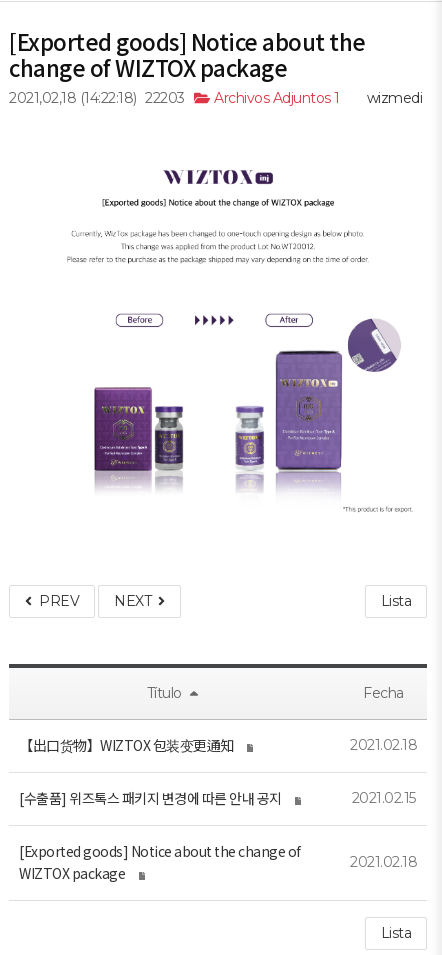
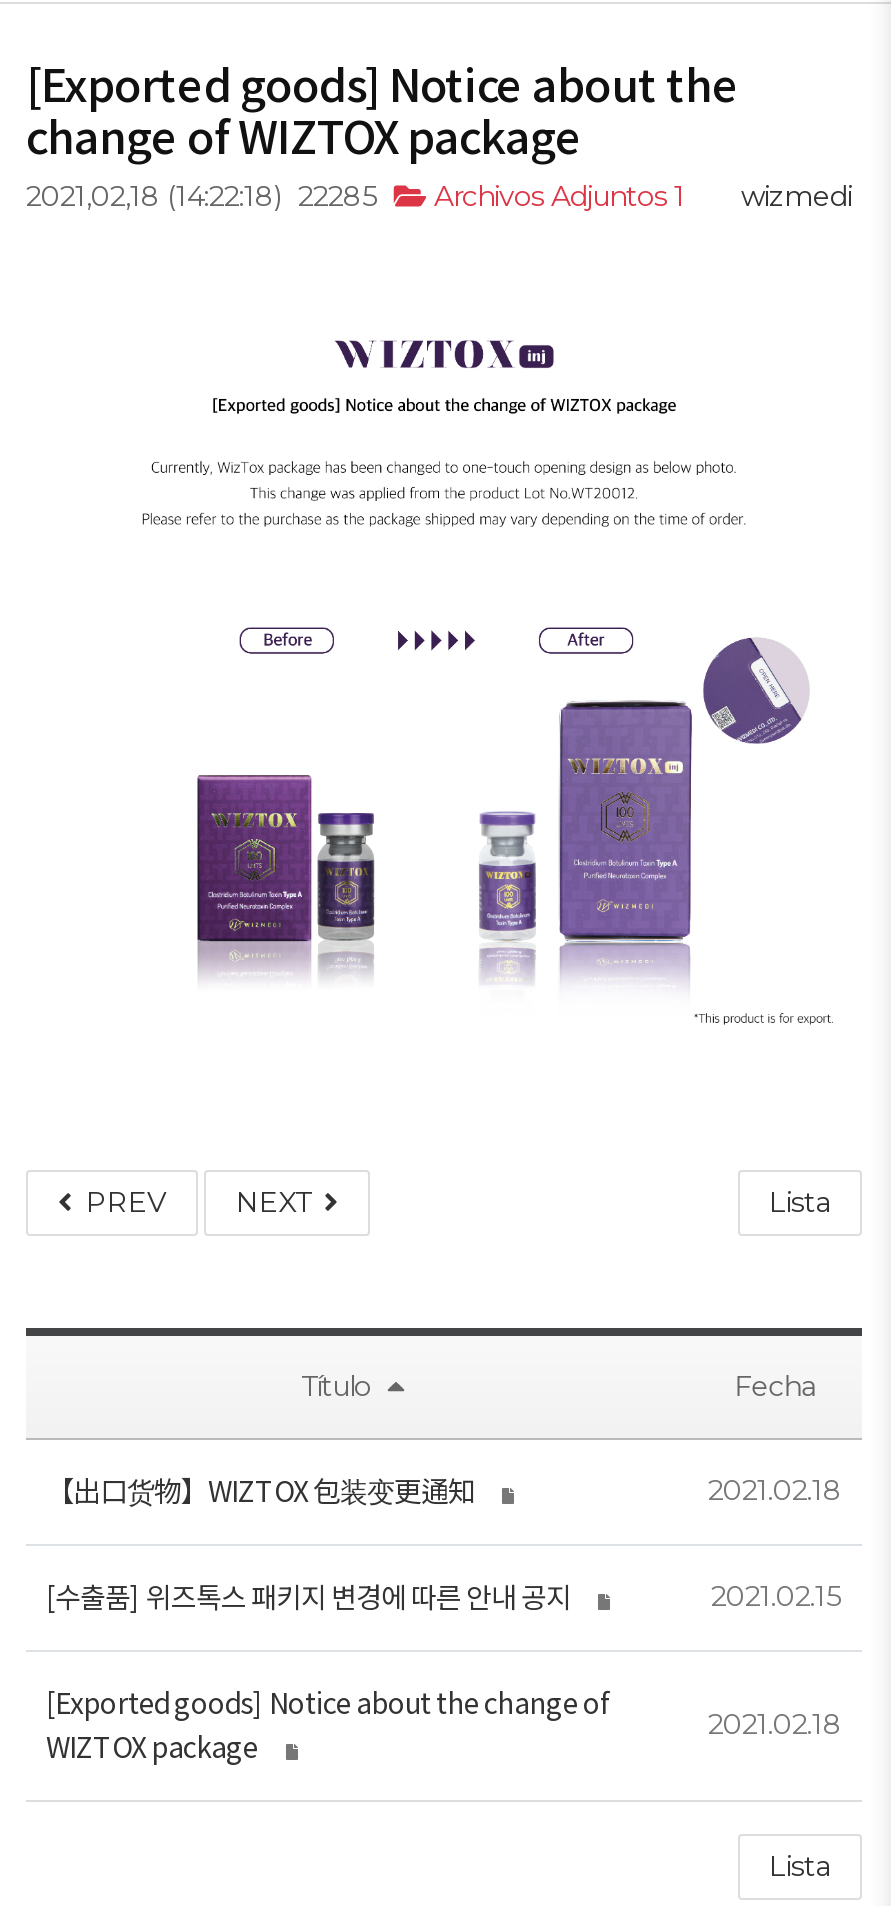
[9,89,422,107] 2021,02,18 (14:22:18) 22203 Archivos Adjuntos 1 wizmedi -> [26,178,852,214] 2021,02,18 (14:22:18) 22285 Archivos Adjuntos 1 wizmedi

